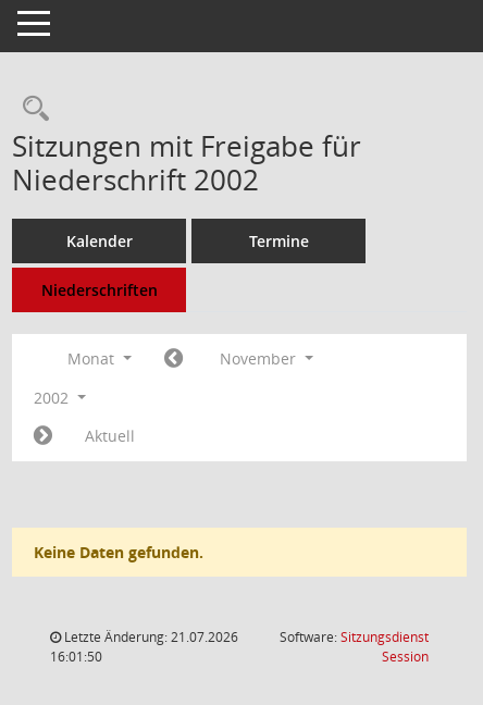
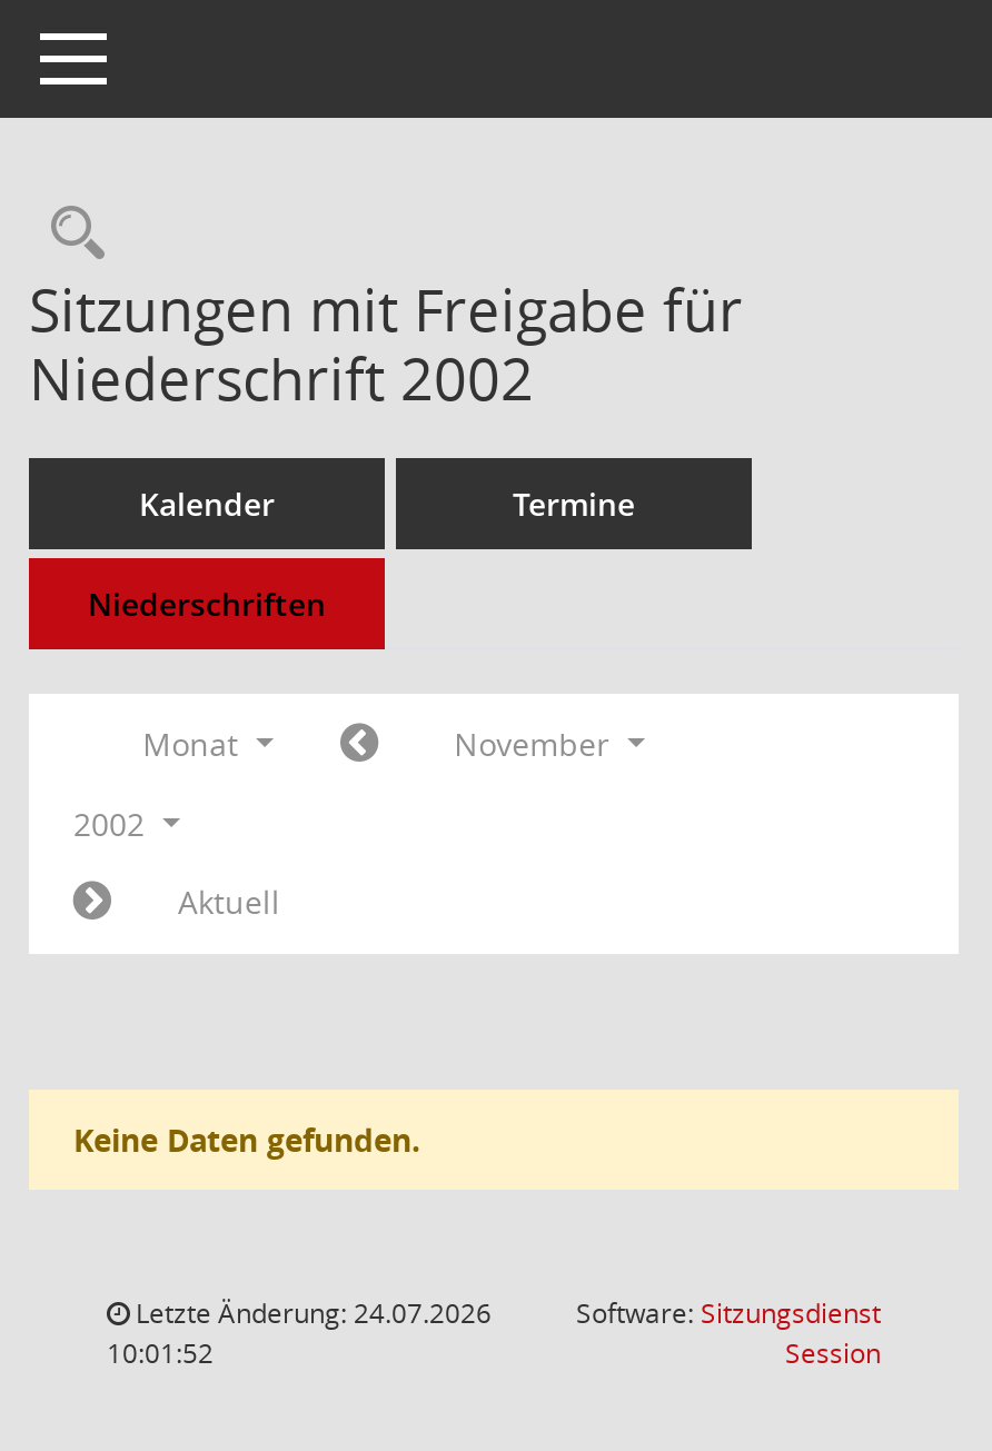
[61,628,238,646] Letzte Änderung: 21.07.2026 -> [129,1294,492,1332] Letzte Änderung: 24.07.2026
[50,647,102,666] 16:01:50 -> [107,1334,214,1372] 10:01:52

